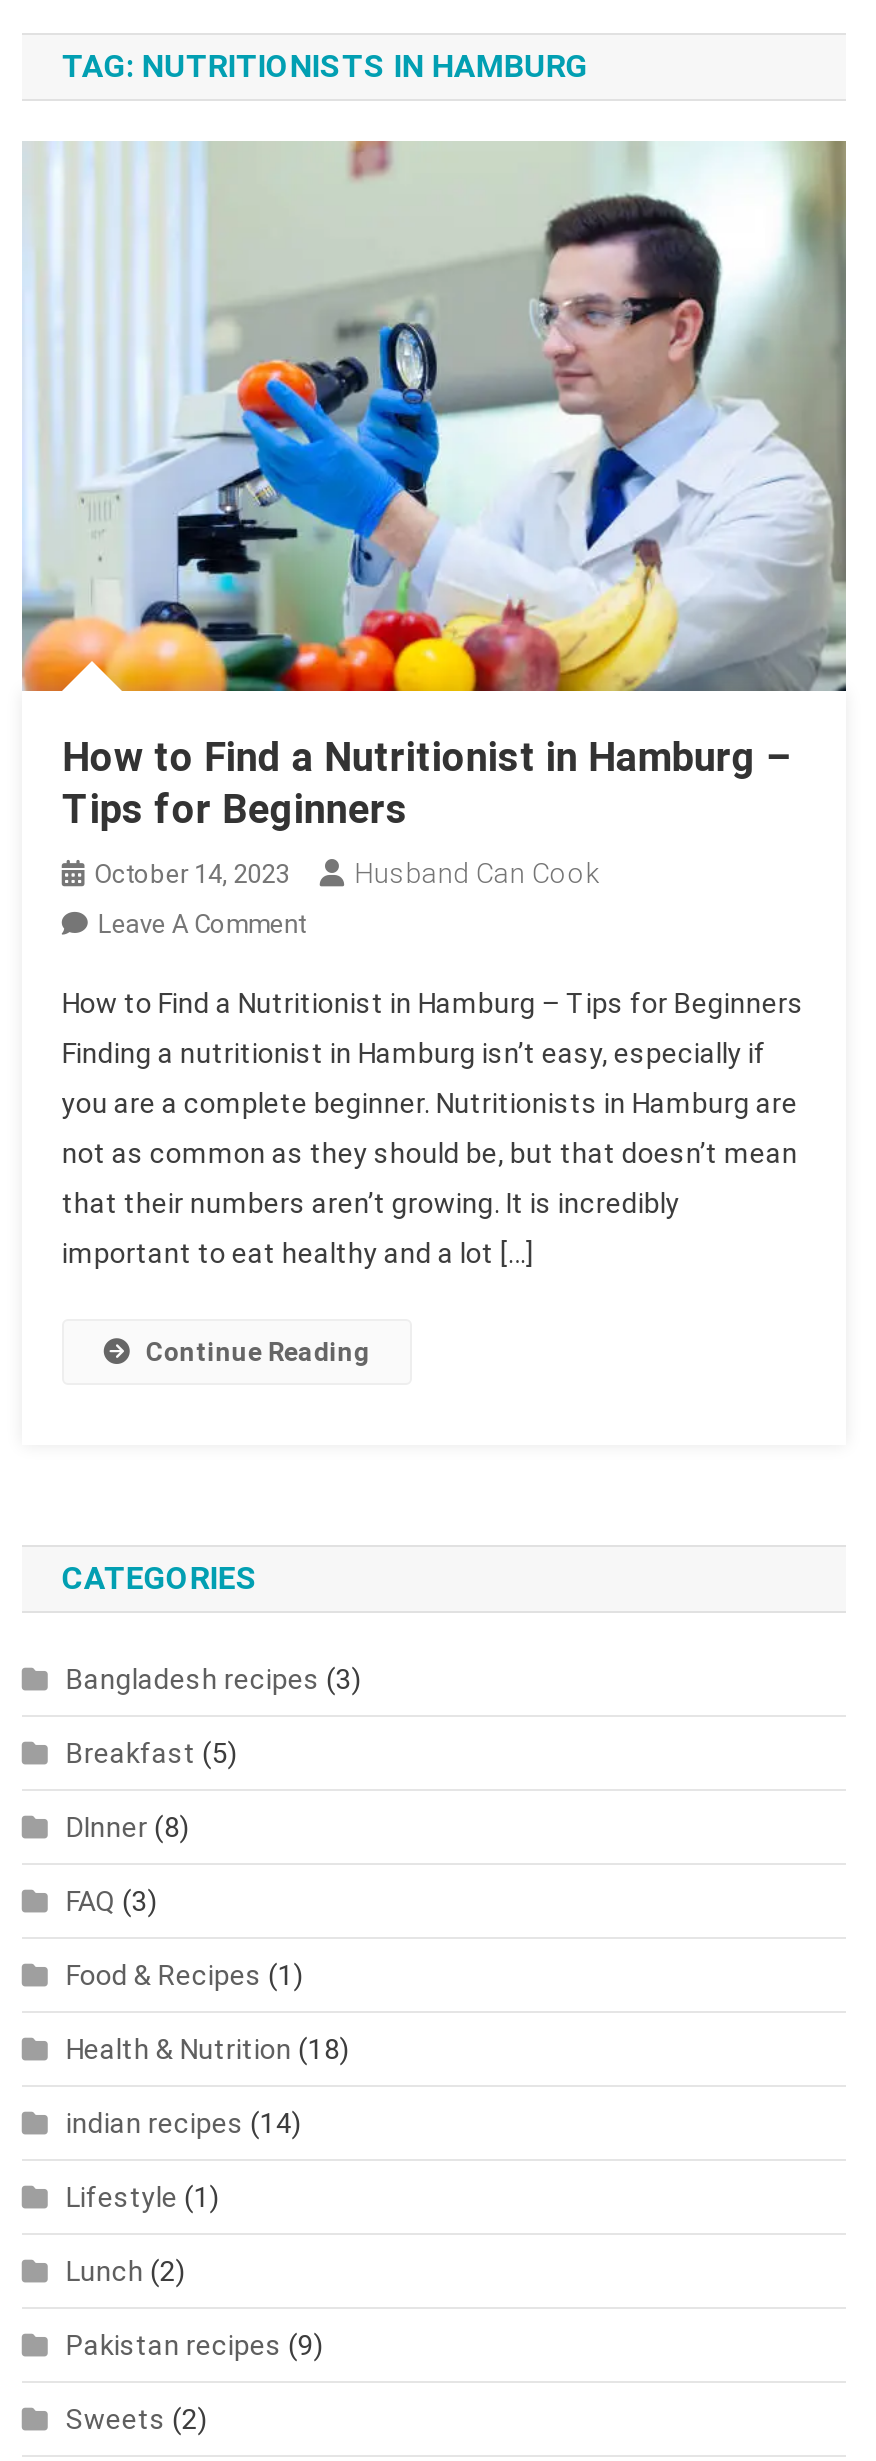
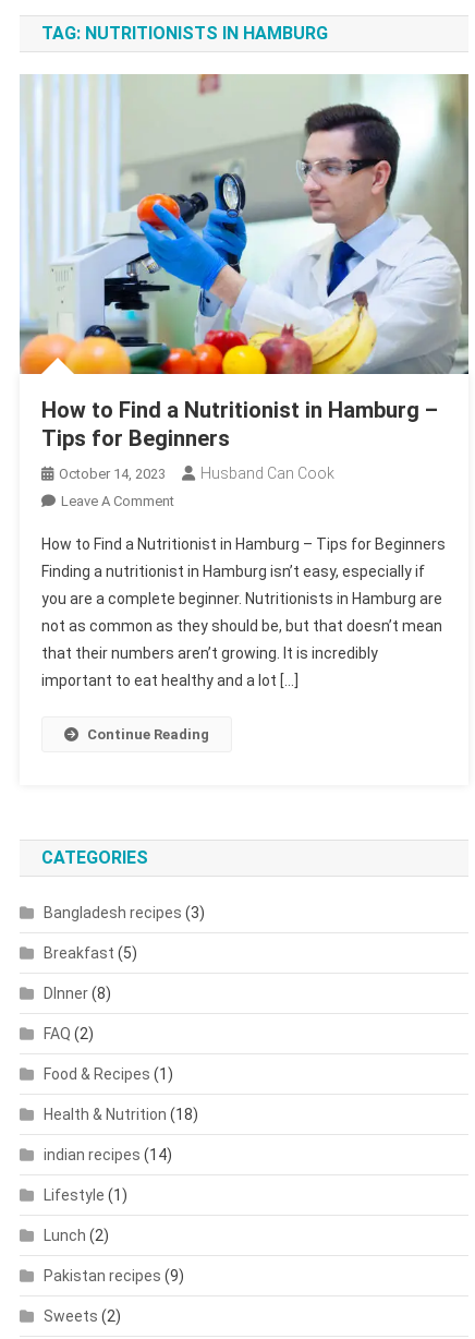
[66,1885,158,1917] FAQ (3) -> [43,1025,94,1043] FAQ (2)

